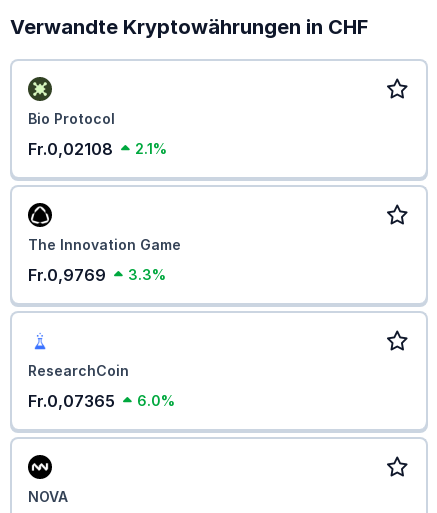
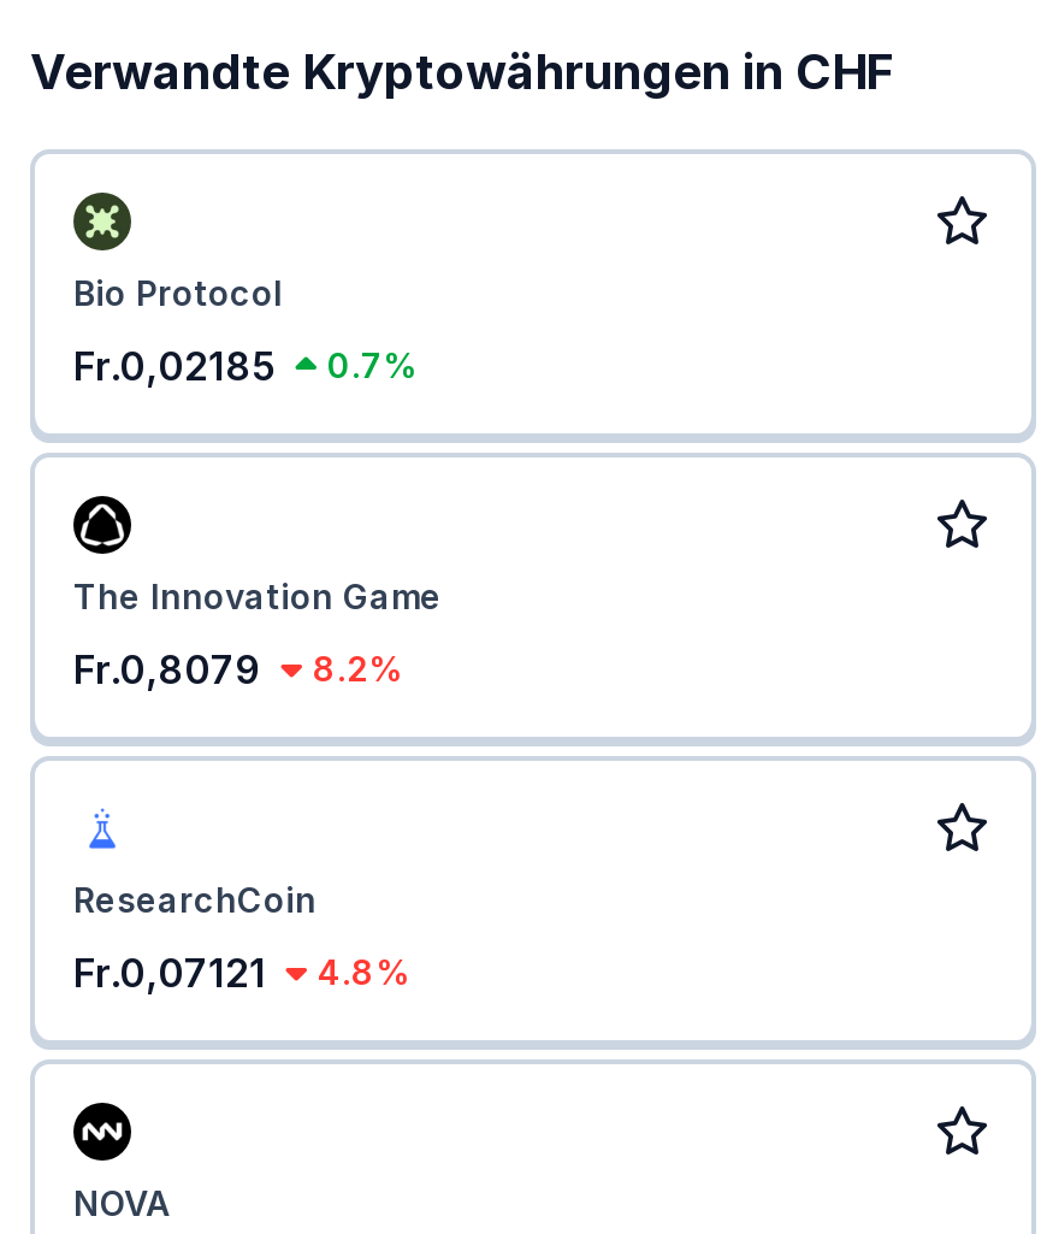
[28,139,166,159] Fr.0,02108 | 2.1% -> [73,342,416,390] Fr.0,02185 | 0.7%
[28,265,165,285] Fr.0,9769 | 3.3% -> [73,645,402,693] Fr.0,8079 | 8.2%
[28,391,174,411] Fr.0,07365 | 6.0% -> [73,949,409,997] Fr.0,07121 | 4.8%

